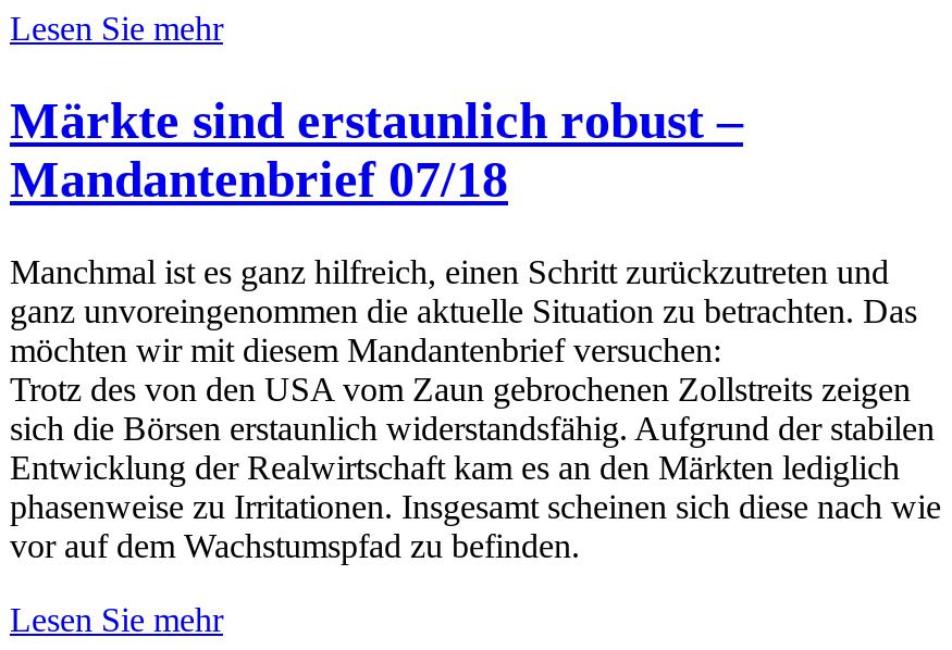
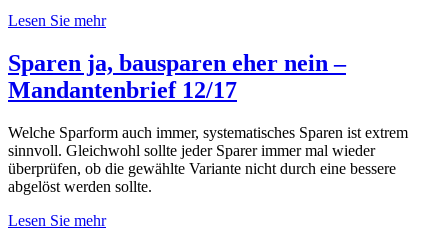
[10,92,743,208] Märkte sind erstaunlich robust – | Mandantenbrief 07/18 -> [8,50,346,103] Sparen ja, bausparen eher nein – | Mandantenbrief 12/17
[10,253,941,564] Manchmal ist es ganz hilfreich, einen Schritt zurückzutreten und | ganz unvoreingenommen die aktuelle Situation zu betrachten. Das | möchten wir mit diesem Mandantenbrief versuchen: | Trotz des von den USA vom Zaun gebrochenen Zollstreits zeigen | sich die Börsen erstaunlich widerstandsfähig. Aufgrund der stabilen | Entwicklung der Realwirtschaft kam es an den Märkten lediglich | phasenweise zu Irritationen. Insgesamt scheinen sich diese nach wie | vor auf dem Wachstumspfad zu befinden. -> [8,124,408,195] Welche Sparform auch immer, systematisches Sparen ist extrem | sinnvoll. Gleichwohl sollte jeder Sparer immer mal wieder | überprüfen, ob die gewählte Variante nicht durch eine bessere | abgelöst werden sollte.

